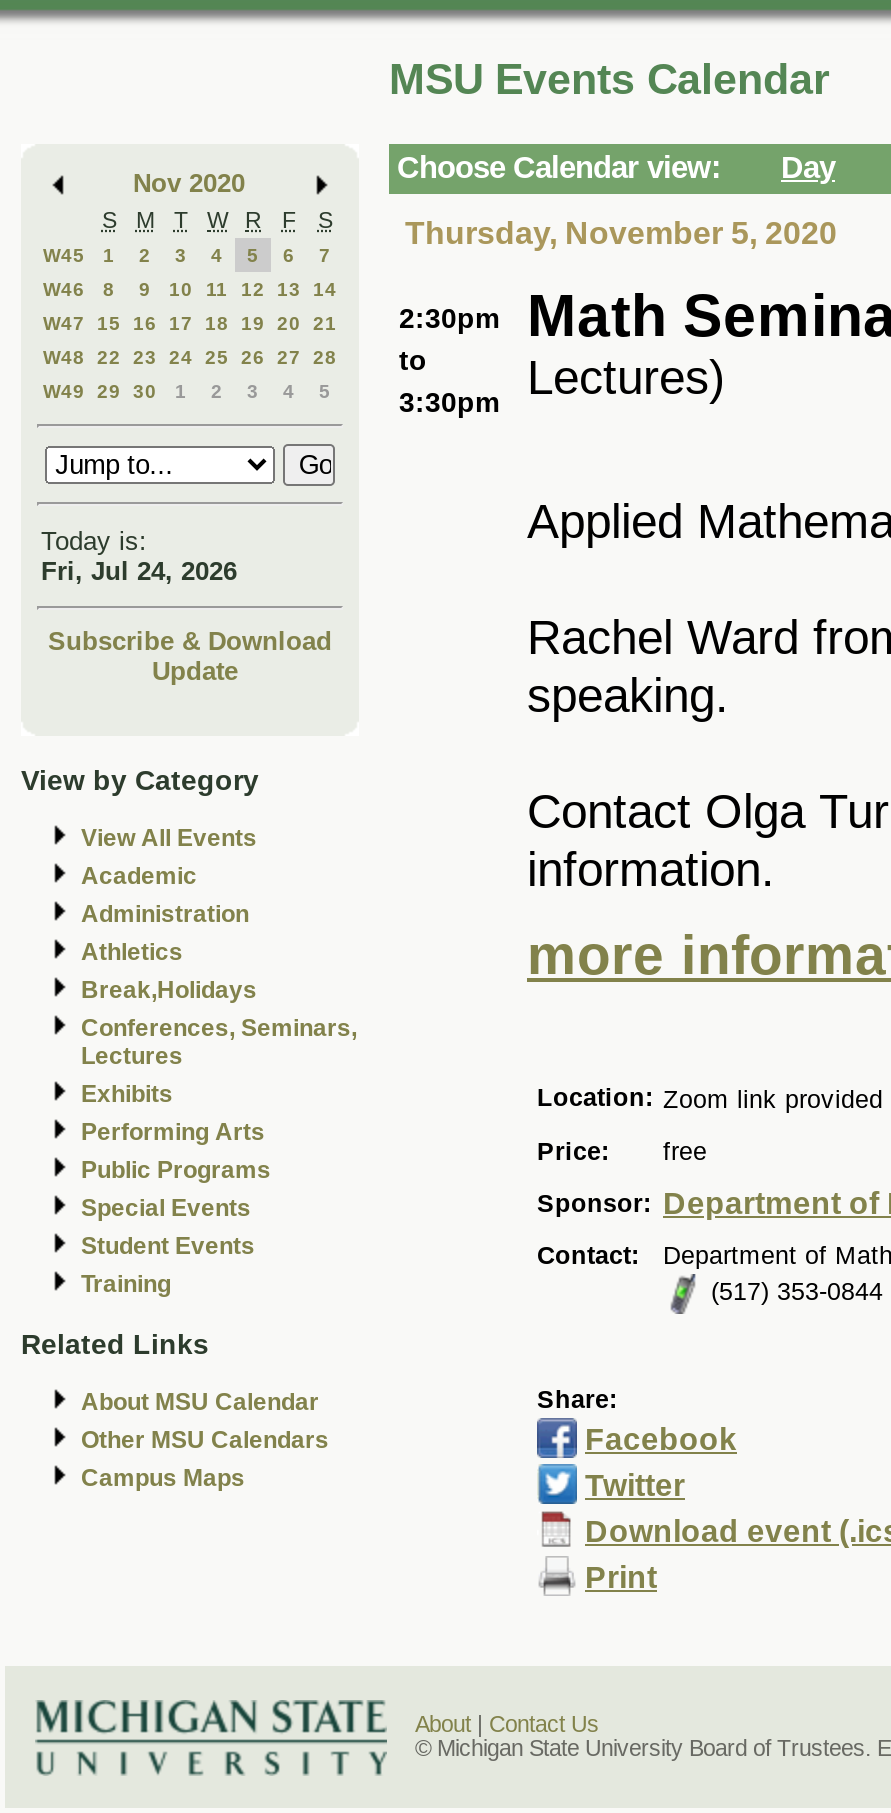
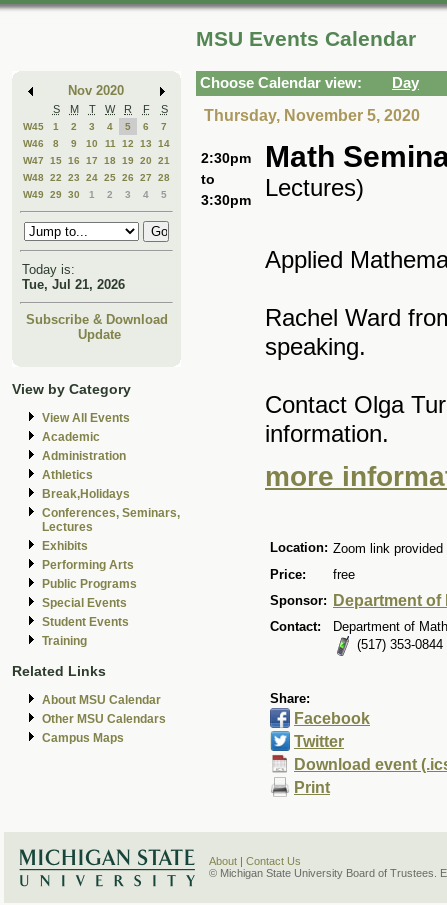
[41,557,237,587] Fri, Jul 24, 2026 -> [22,277,125,292] Tue, Jul 21, 2026

